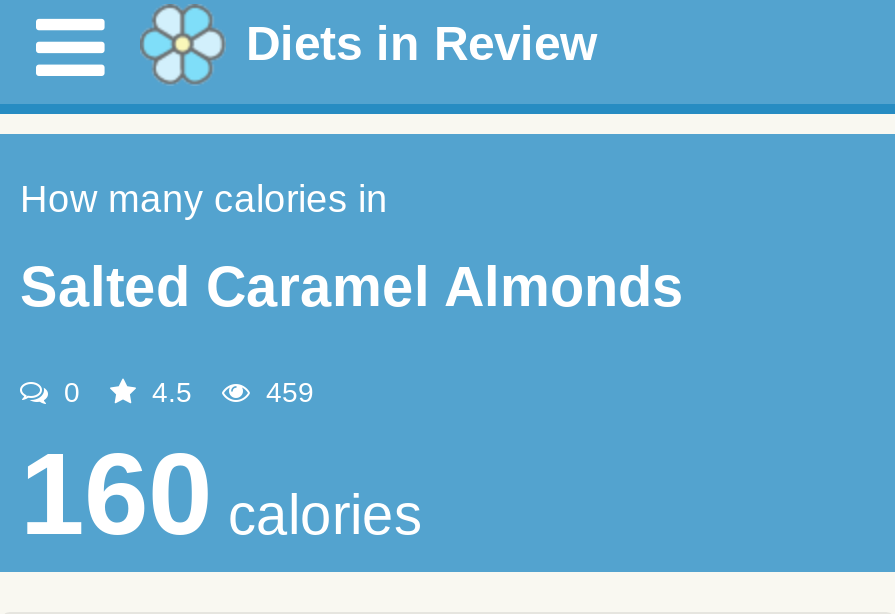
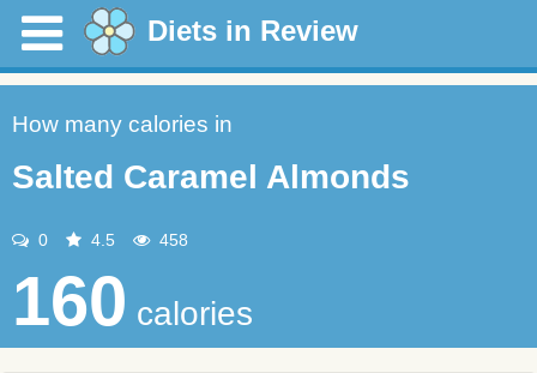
[258,376,314,408] 459 -> [155,230,188,249] 458

